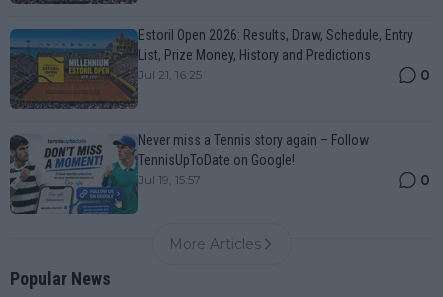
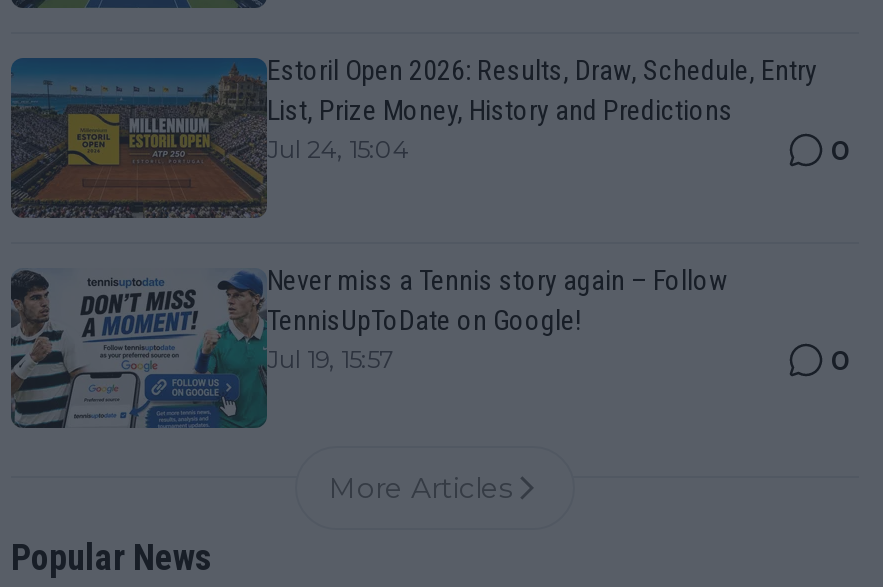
[138,66,202,81] Jul 21, 16:25 -> [267,133,409,163] Jul 24, 15:04

